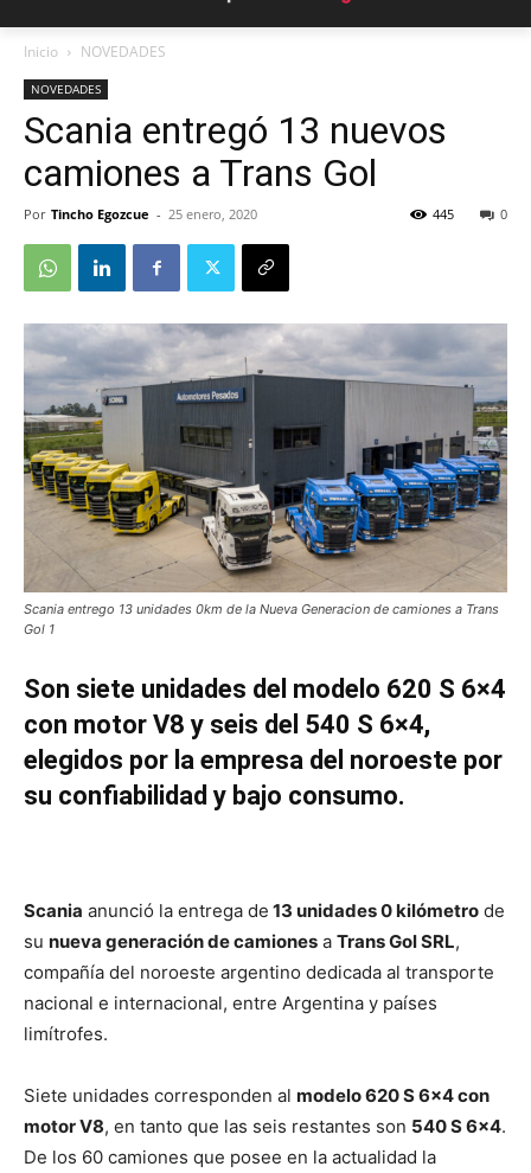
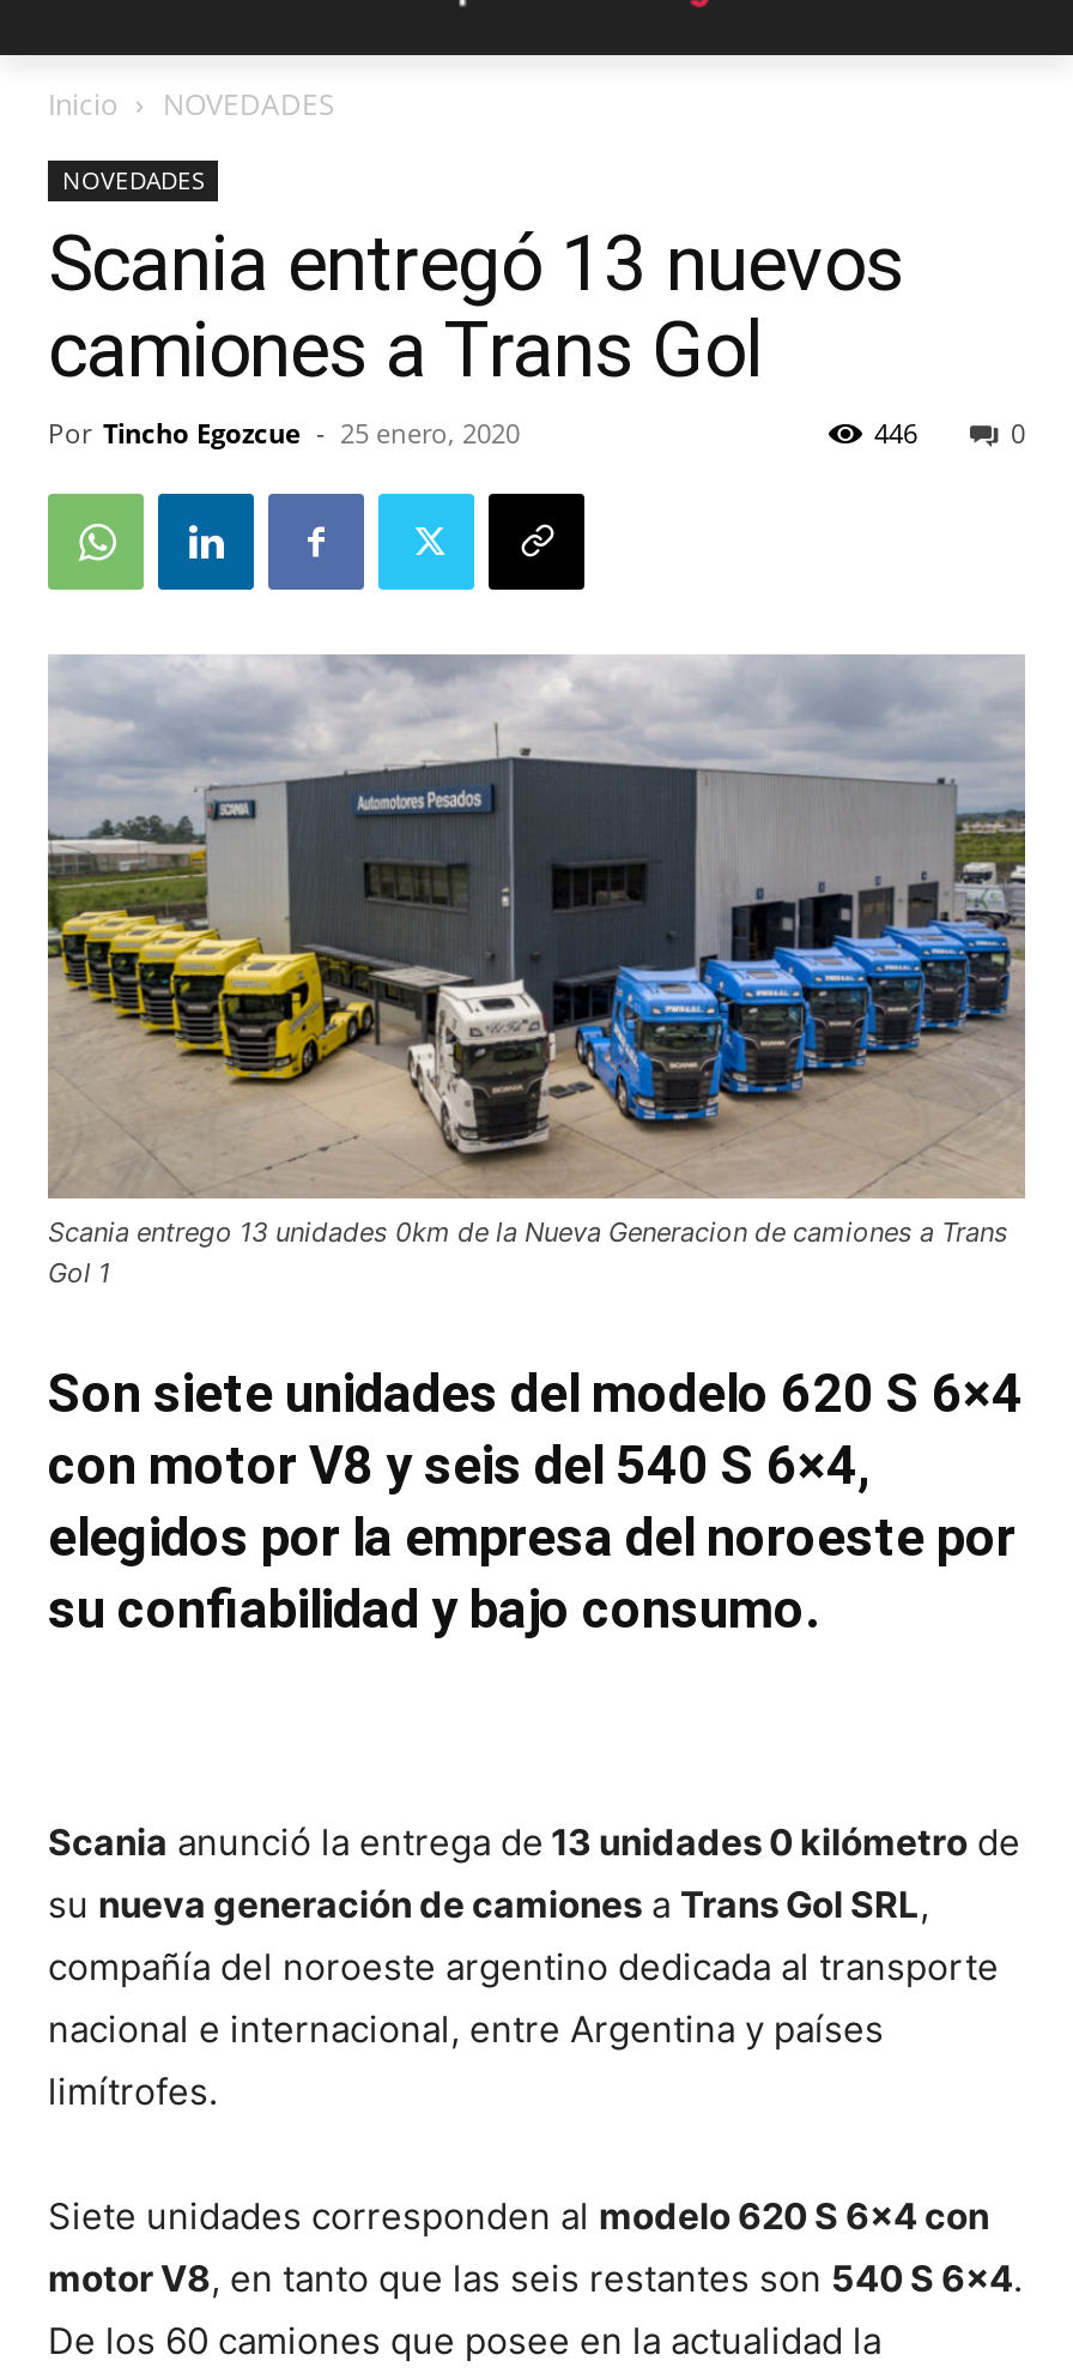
[433,205,454,223] 445 -> [874,415,917,451] 446

